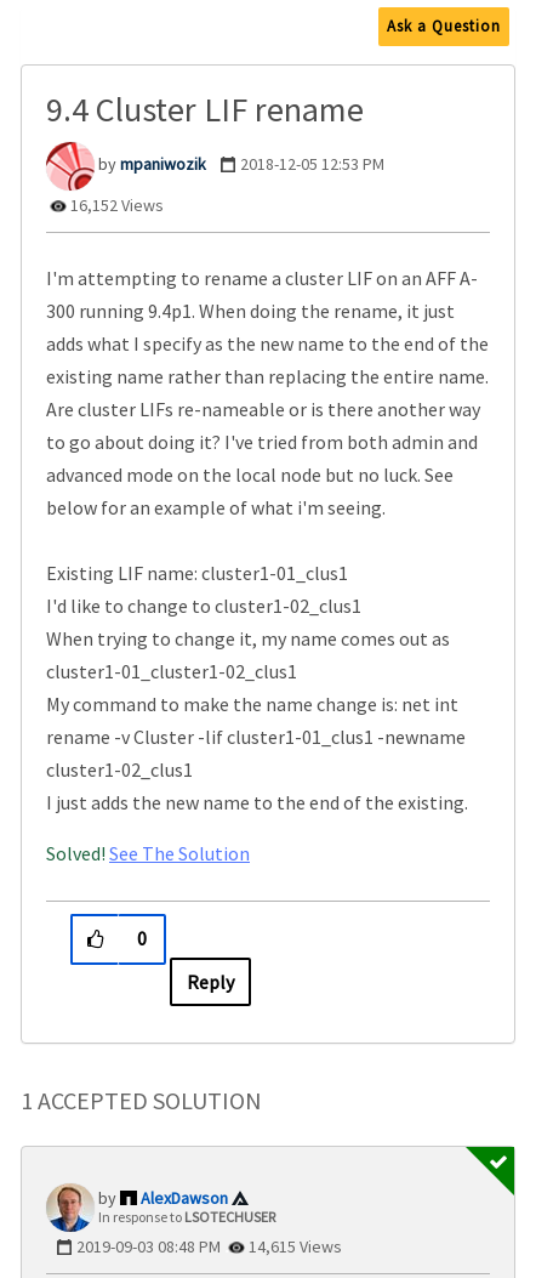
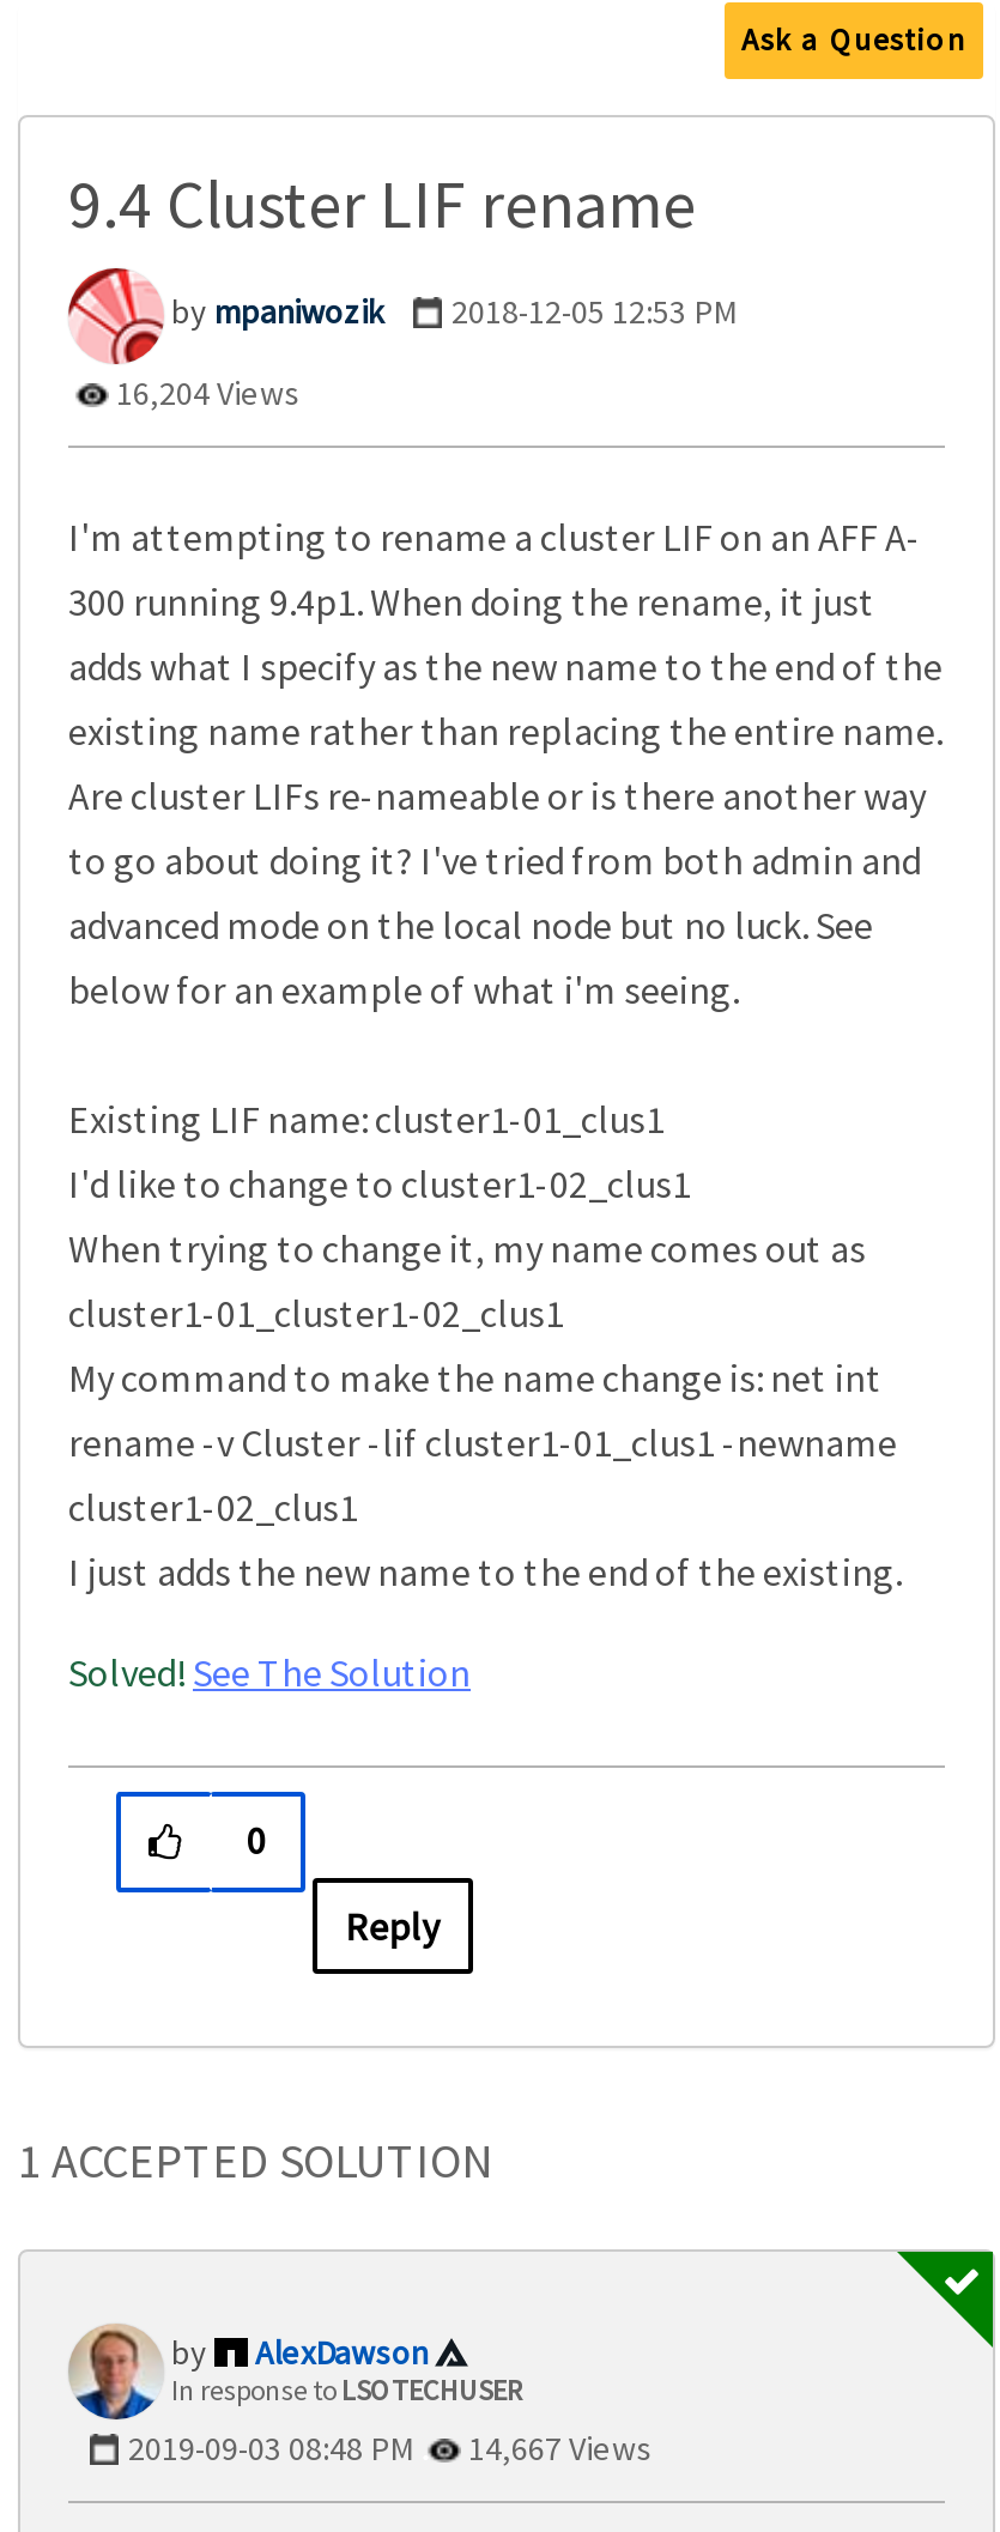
[67,194,164,216] 16,152 Views -> [109,371,301,414] 16,204 Views
[76,1235,342,1257] 2019-09-03 08:48 PM 14,615 Views -> [128,2426,653,2469] 2019-09-03 08:48 PM 14,667 Views

